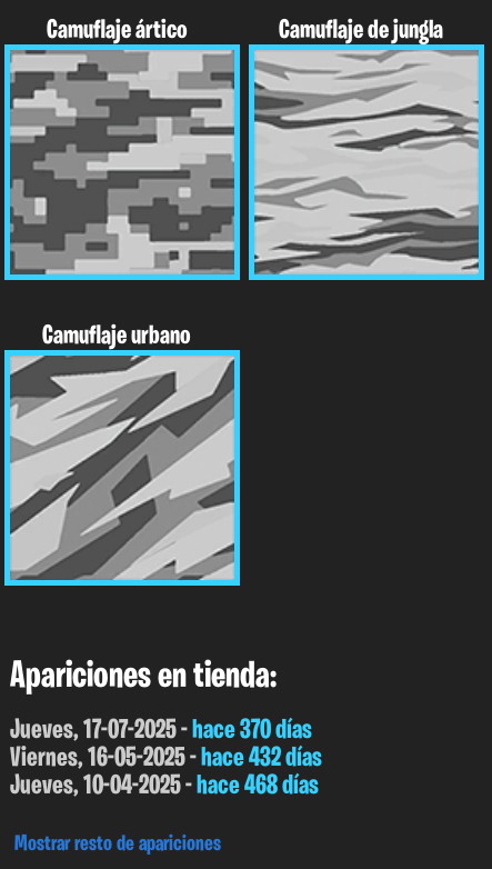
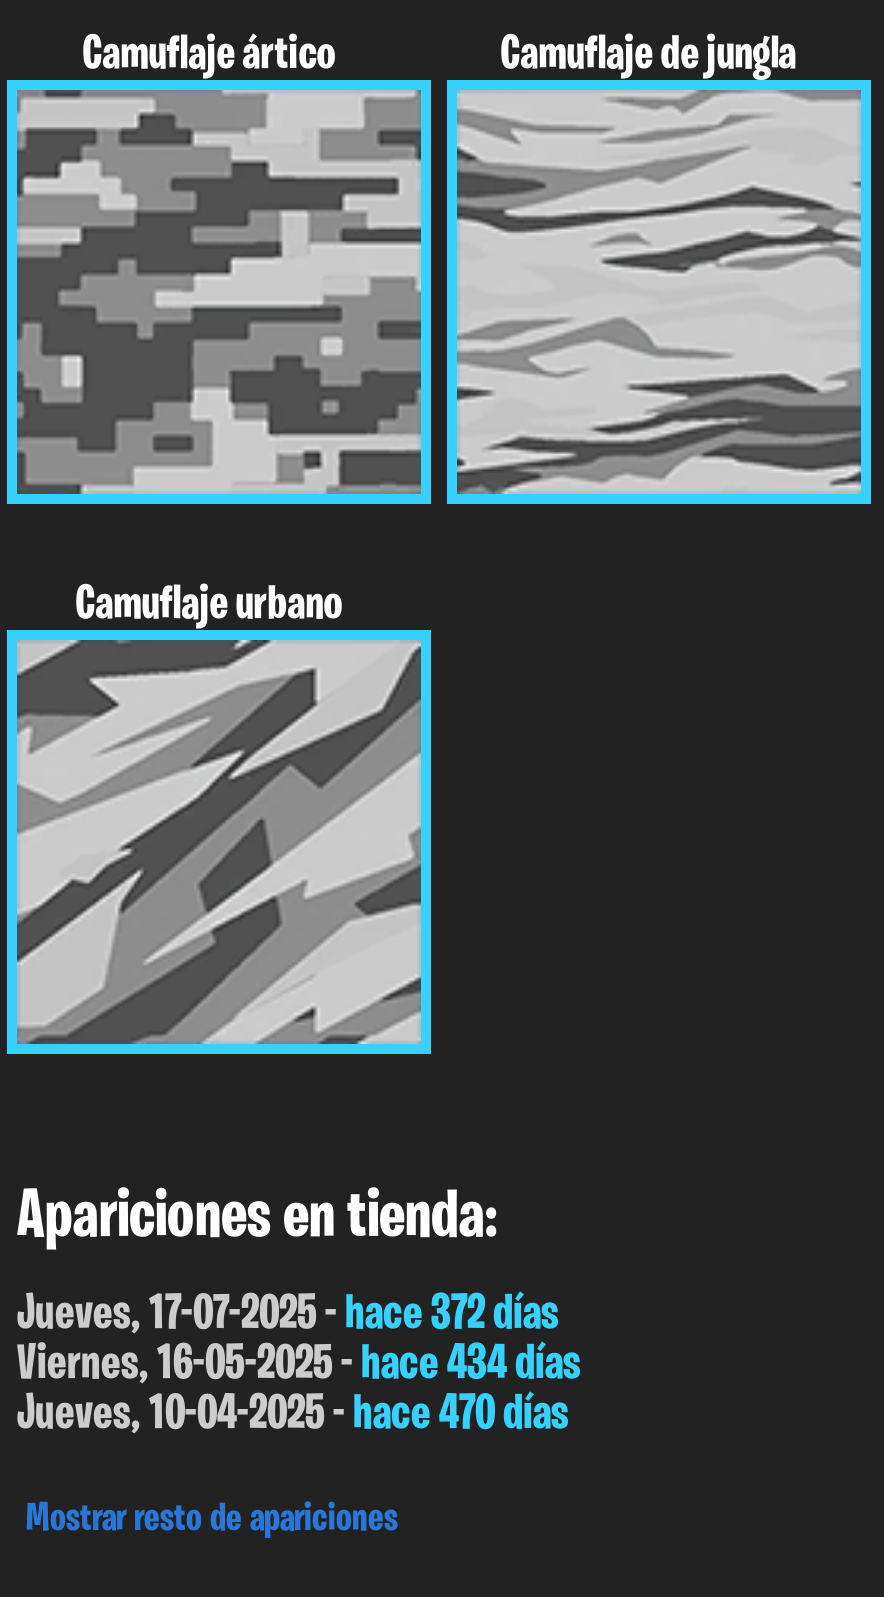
[10,716,312,744] Jueves, 17-07-2025 - hace 370 días -> [17,1289,559,1339] Jueves, 17-07-2025 - hace 372 días
[10,744,322,772] Viernes, 16-05-2025 - hace 432 días -> [17,1339,581,1389] Viernes, 16-05-2025 - hace 434 días
[10,772,319,800] Jueves, 10-04-2025 - hace 468 días -> [17,1389,569,1439] Jueves, 10-04-2025 - hace 470 días

